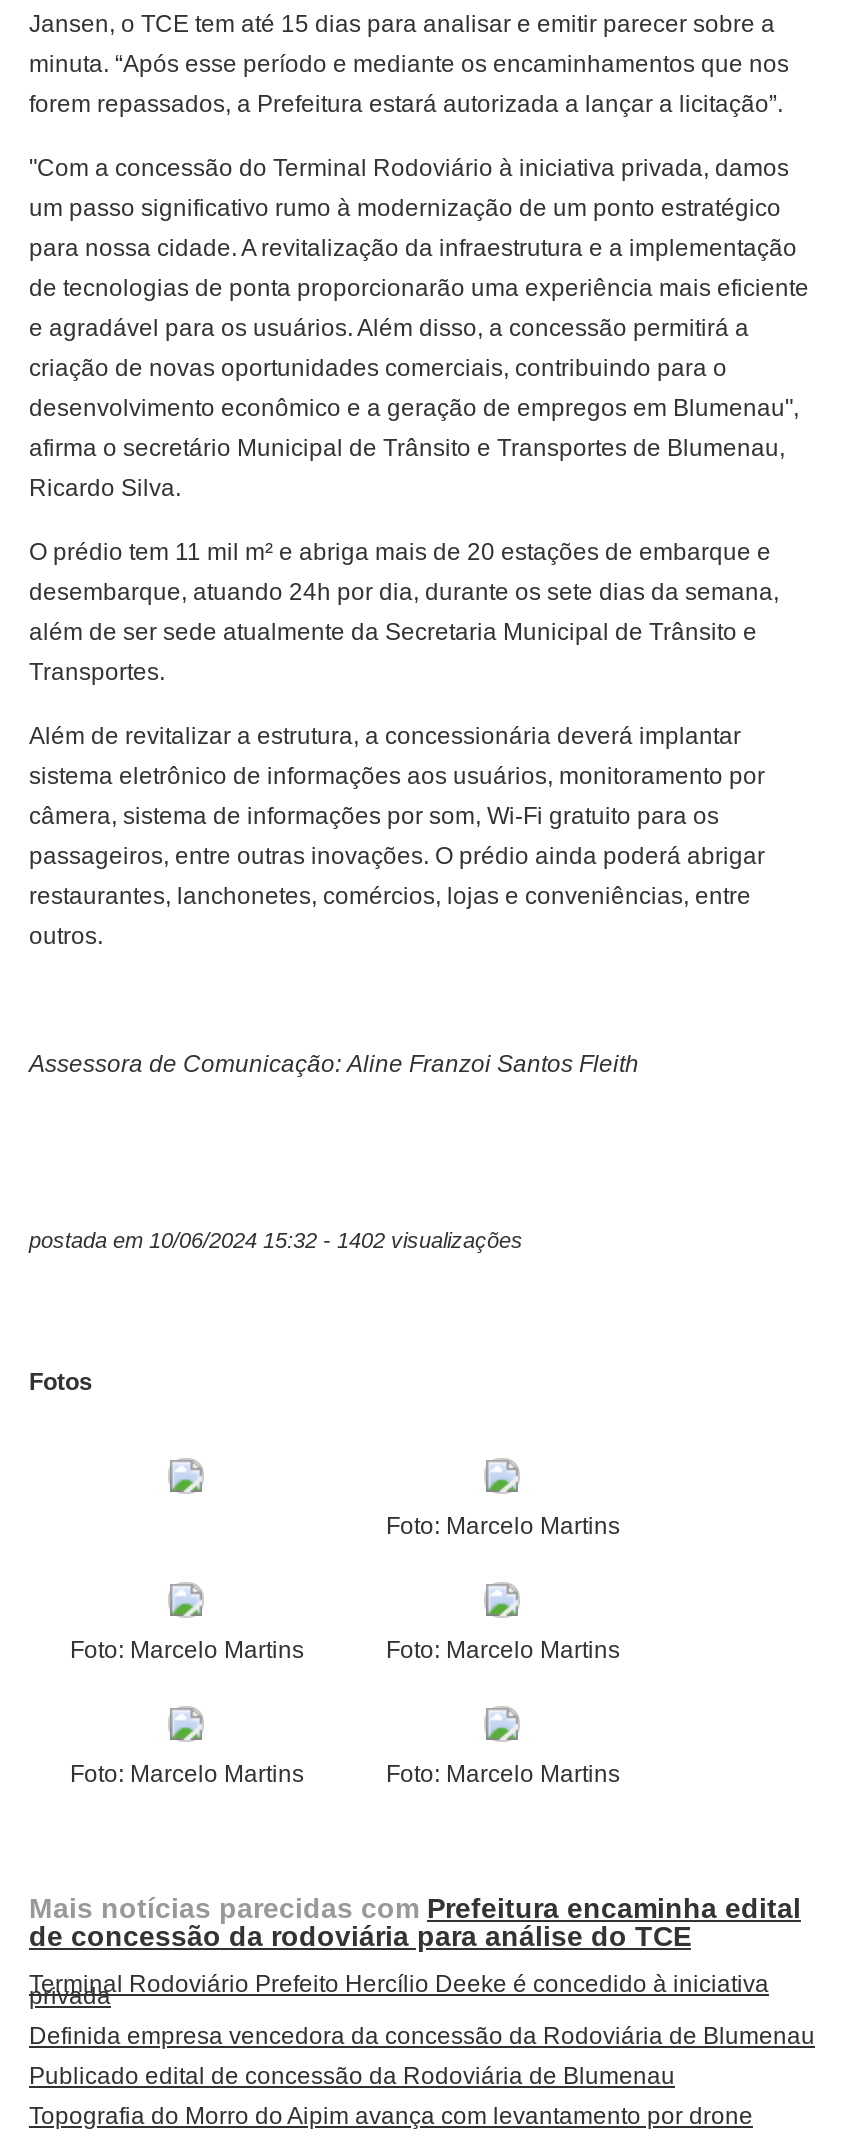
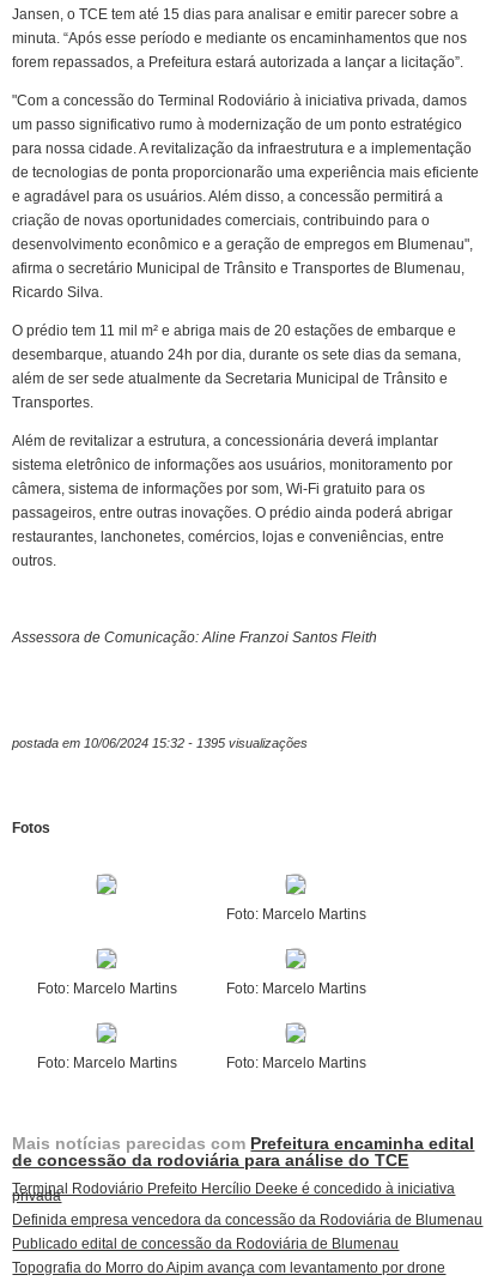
[29,1228,523,1252] postada em 10/06/2024 15:32 - 1402 visualizações -> [13,736,308,750] postada em 10/06/2024 15:32 - 1395 visualizações

